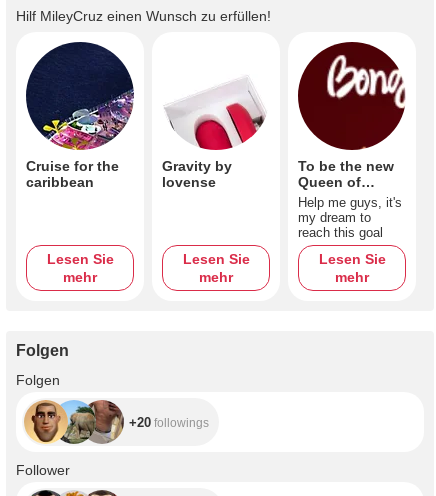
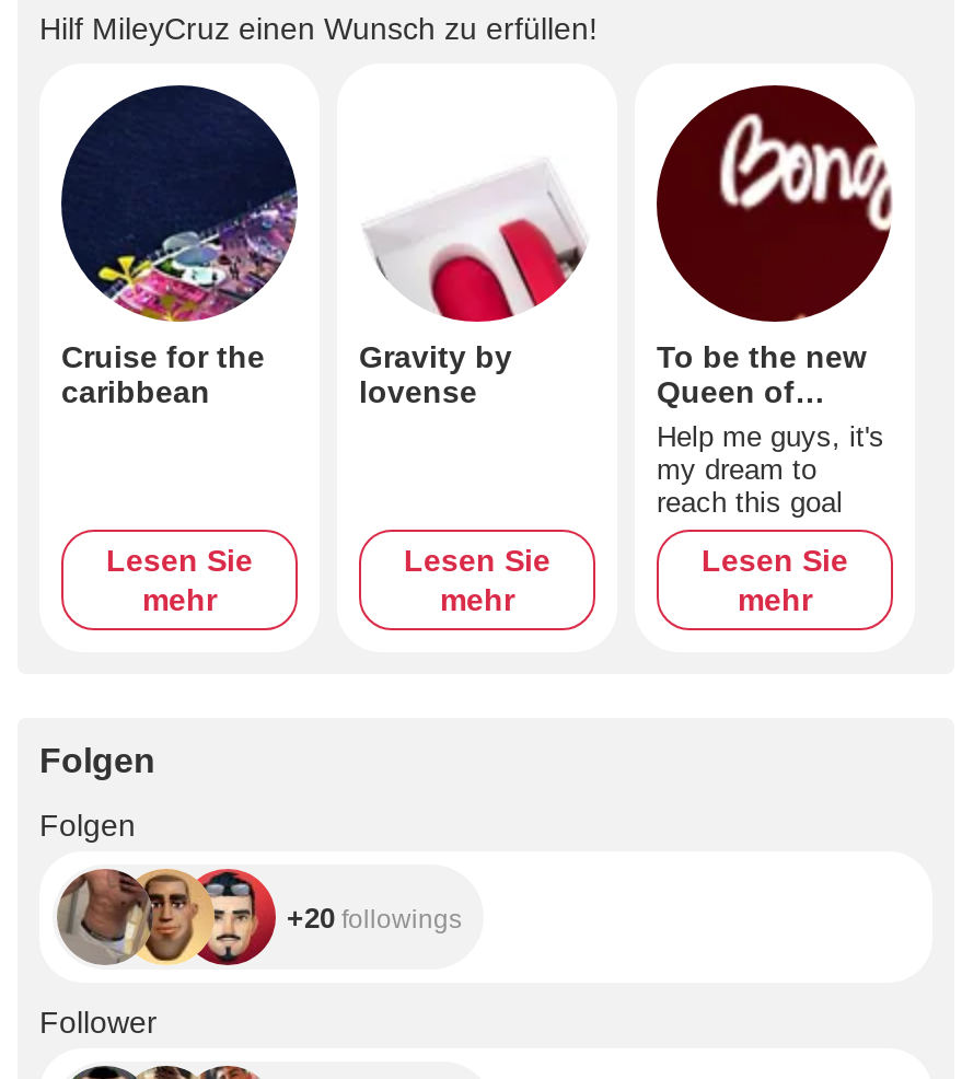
[24,400,124,445] [image] -> [57,867,276,965] [image]

